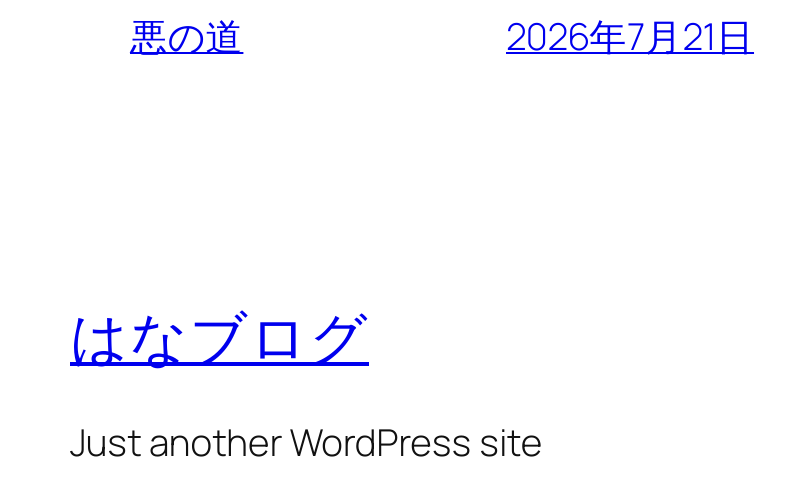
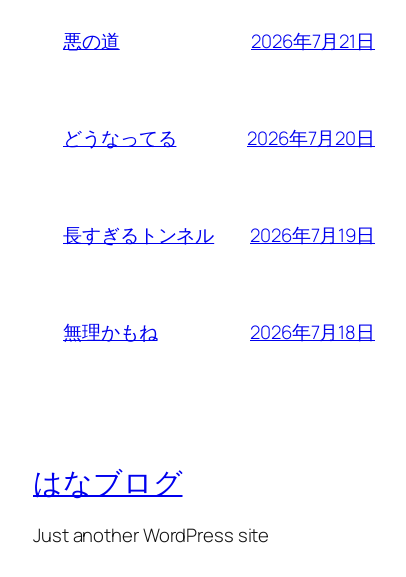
none -> [63,125,375,151] どうなってる | 2026年7月20日
none -> [63,222,375,248] 長すぎるトンネル | 2026年7月19日
none -> [63,319,375,345] 無理かもね | 2026年7月18日

